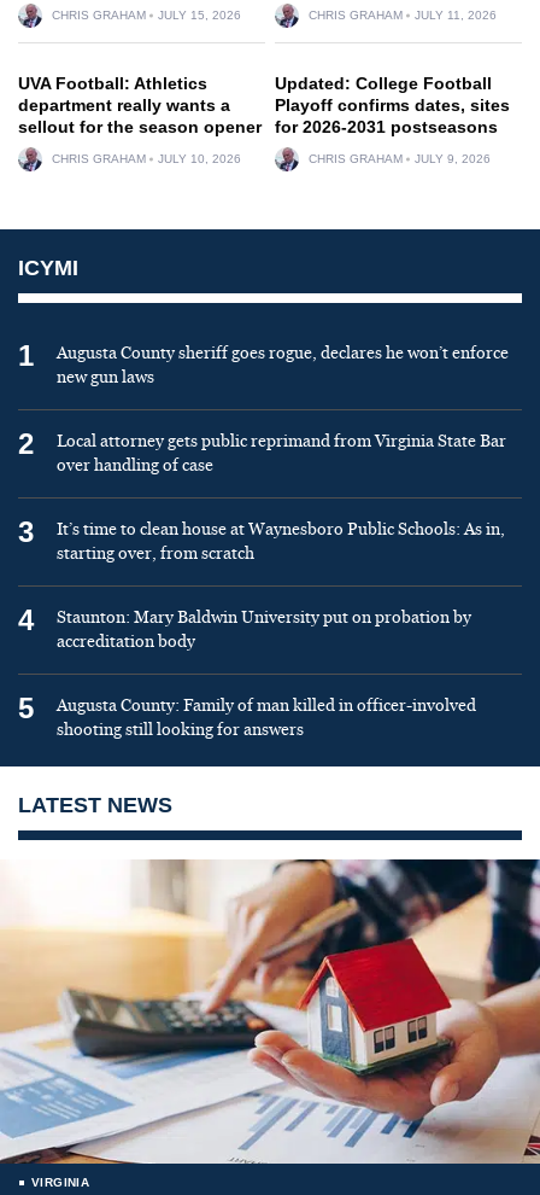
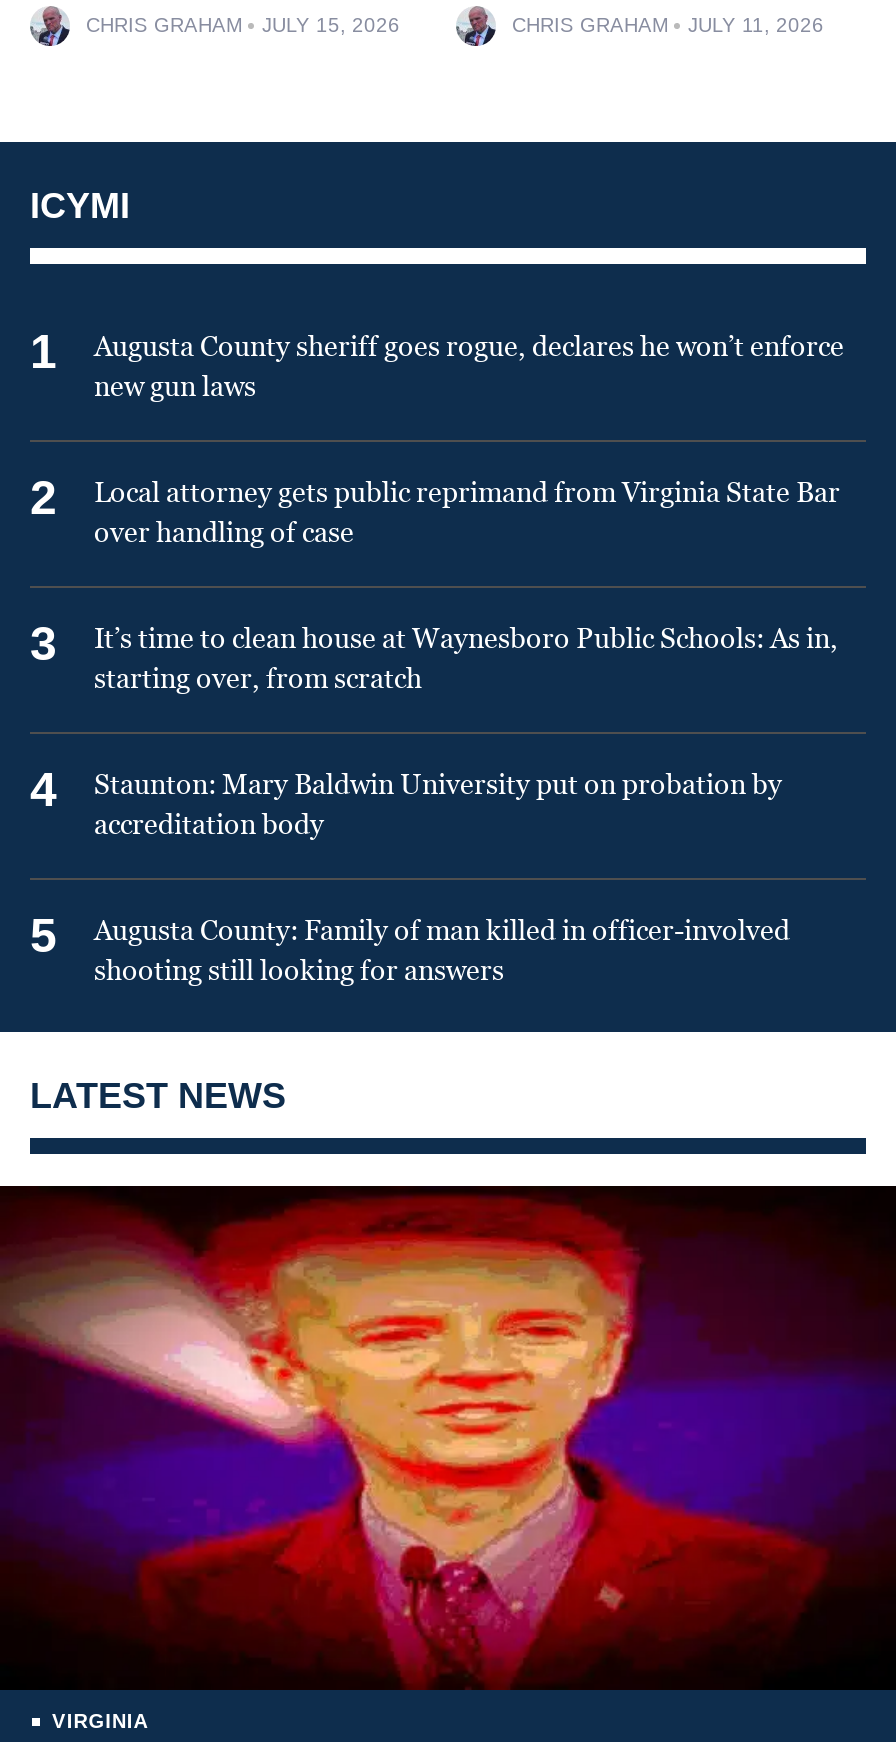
[18,74,262,165] UVA Football: Athletics | department really wants a | sellout for the season opener | CHRIS GRAHAM | JULY 10, 2026 -> none
[275,74,510,165] Updated: College Football | Playoff confirms dates, sites | for 2026-2031 postseasons | CHRIS GRAHAM | JULY 9, 2026 -> none
[4,858,536,1165] [image] -> [6,1184,890,1692] [image]

